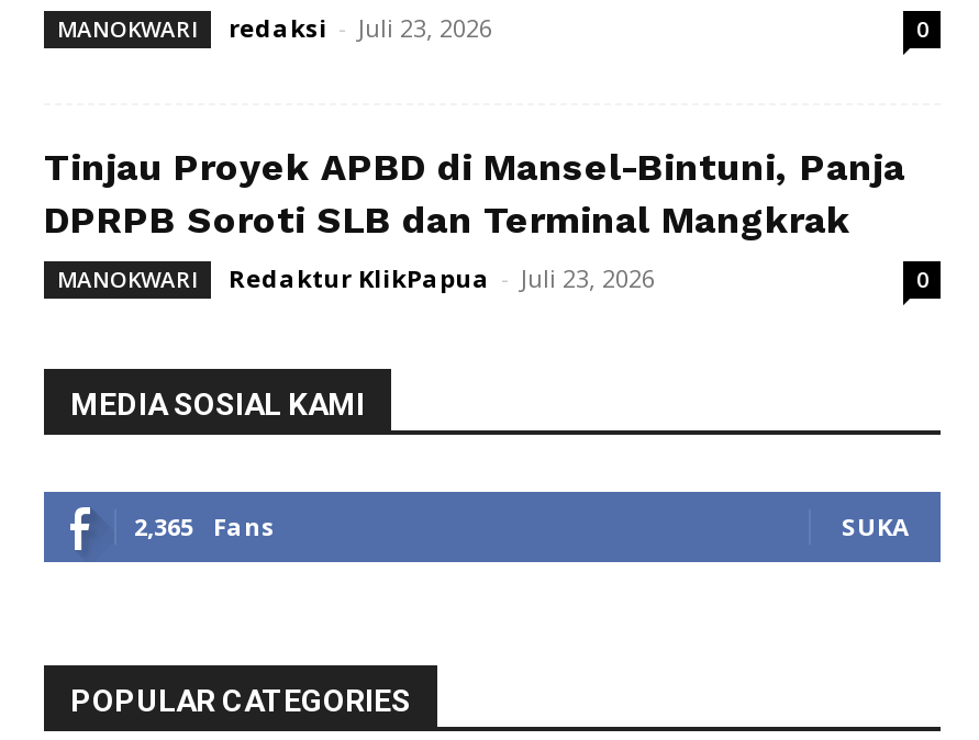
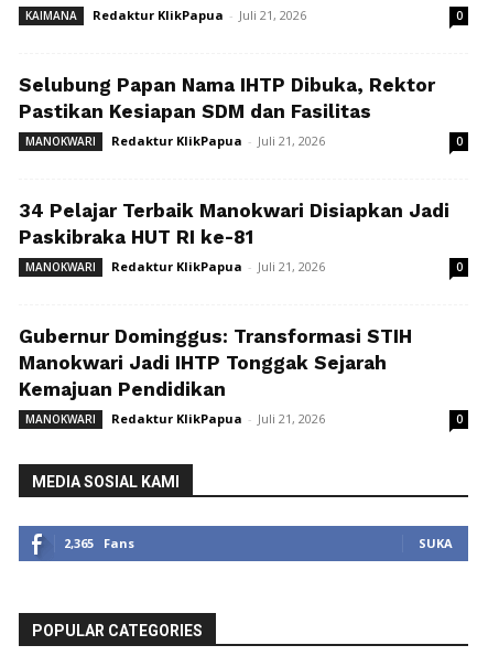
[57,11,492,44] MANOKWARI | redaksi - Juli 23, 2026 -> [25,6,306,23] KAIMANA | Redaktur KlikPapua - Juli 21, 2026
[44,145,905,242] Tinjau Proyek APBD di Mansel-Bintuni, Panja | DPRPB Soroti SLB dan Terminal Mangkrak -> [19,74,435,122] Selubung Papan Nama IHTP Dibuka, Rektor | Pastikan Kesiapan SDM dan Fasilitas
[229,262,655,295] Redaktur KlikPapua - Juli 23, 2026 -> [19,132,463,426] Redaktur KlikPapua - Juli 21, 2026 | 0 | 34 Pelajar Terbaik Manokwari Disiapkan Jadi | Paskibraka HUT RI ke-81 | MANOKWARI | Redaktur KlikPapua - Juli 21, 2026 | 0 | Gubernur Dominggus: Transformasi STIH | Manokwari Jadi IHTP Tonggak Sejarah | Kemajuan Pendidikan | MANOKWARI | Redaktur KlikPapua - Juli 21, 2026

